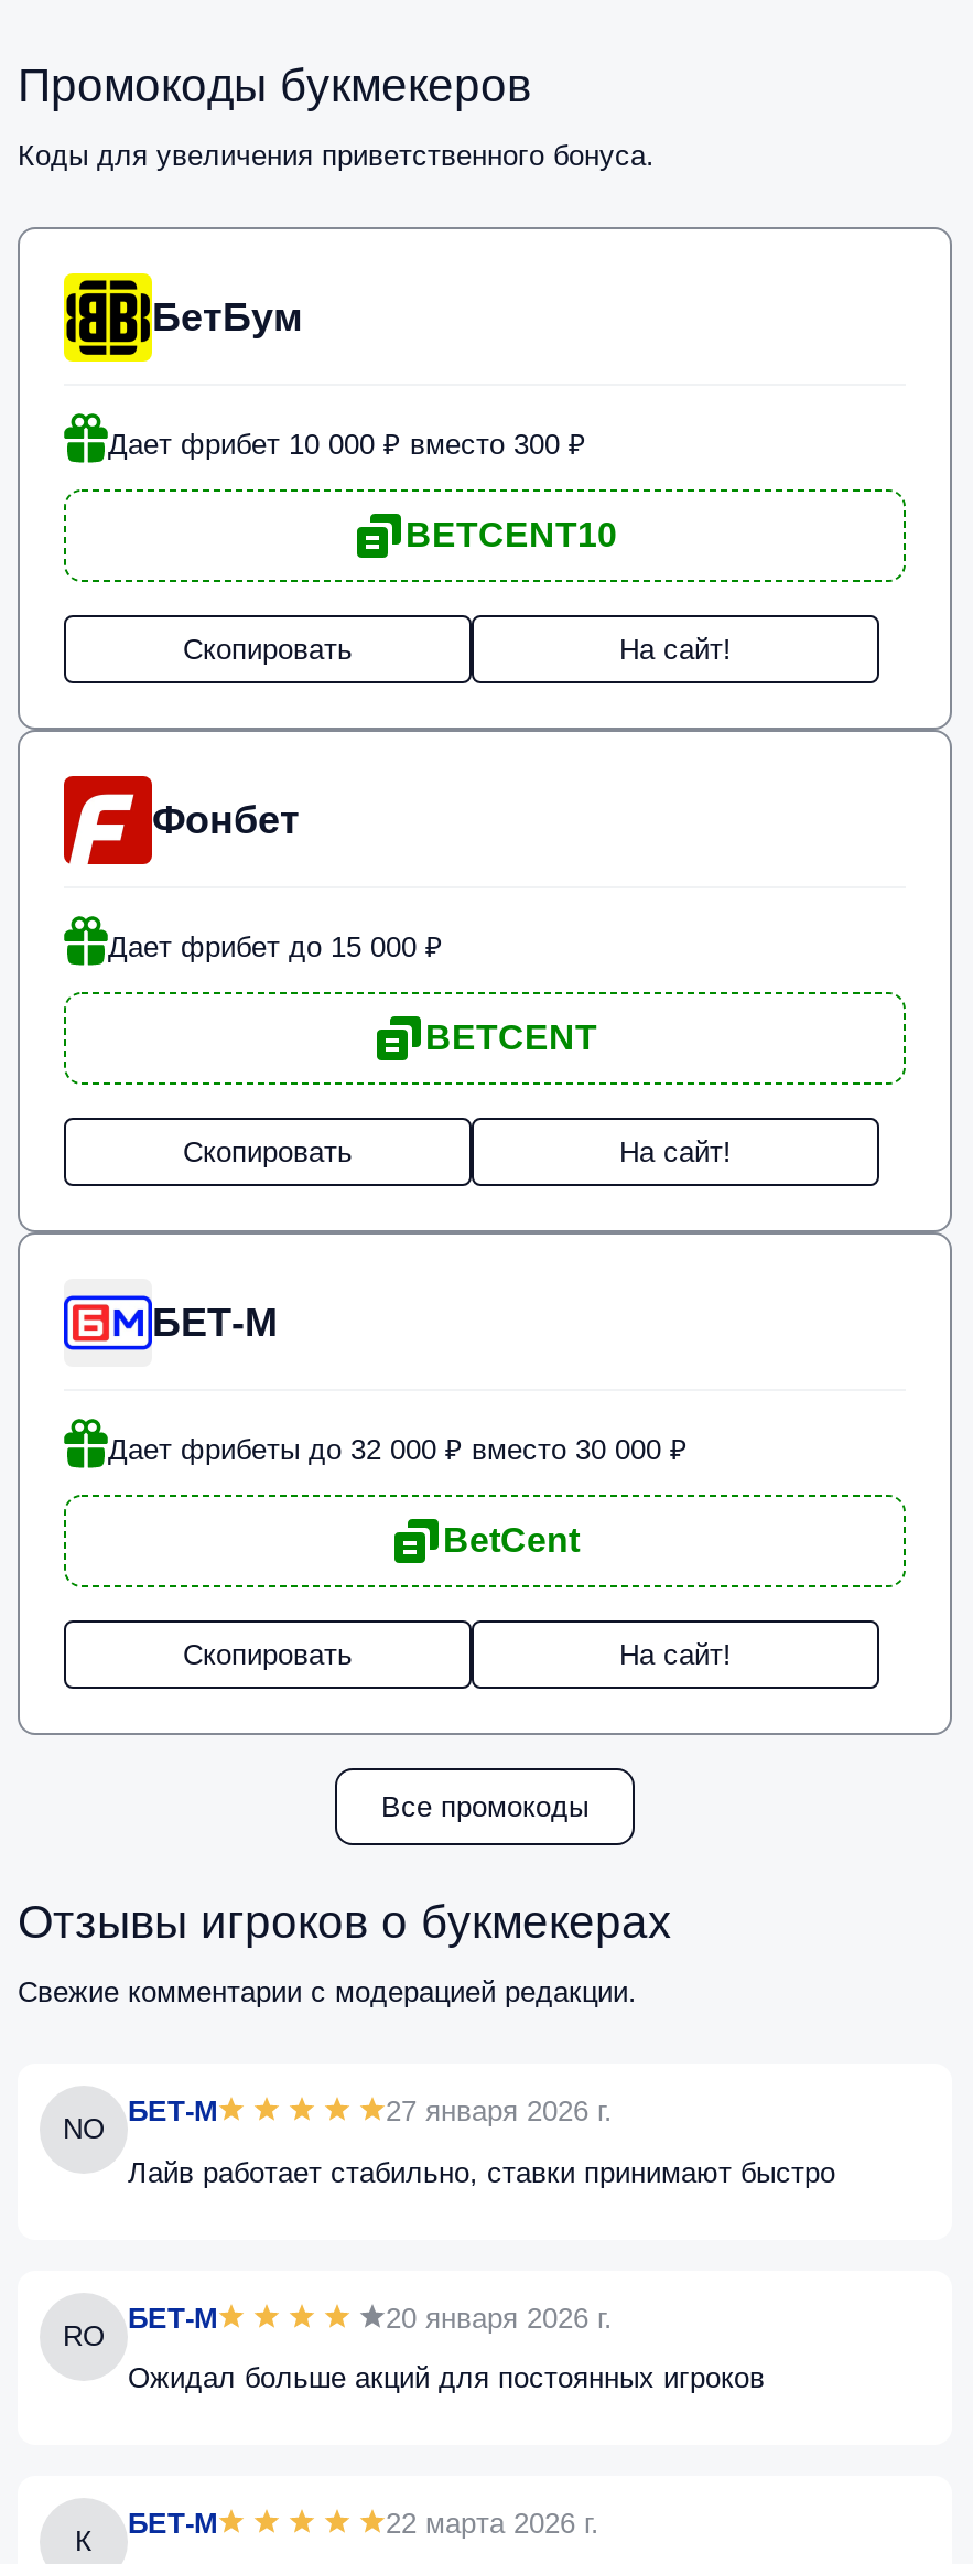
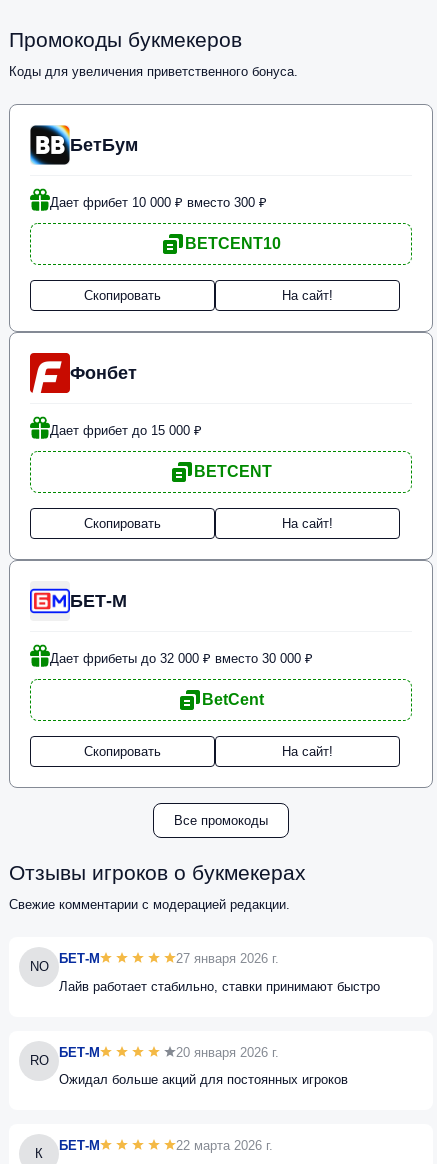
[62,271,154,364] [image] -> [29,124,71,166] [image]

